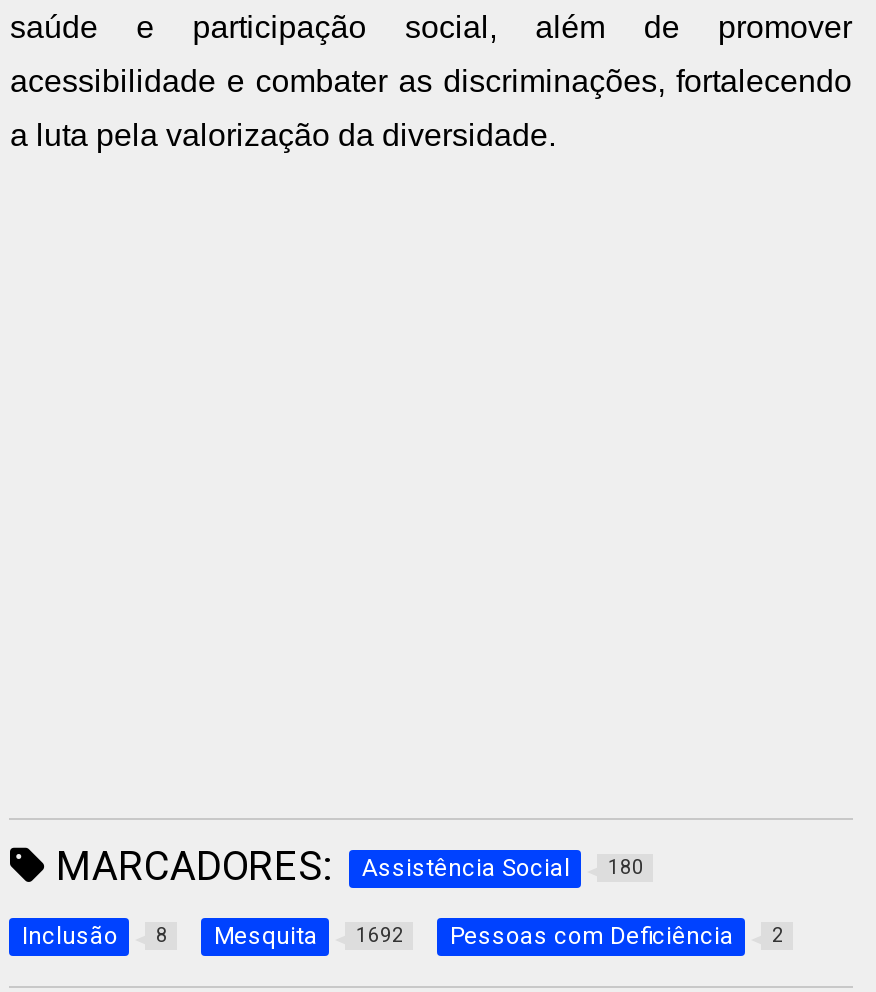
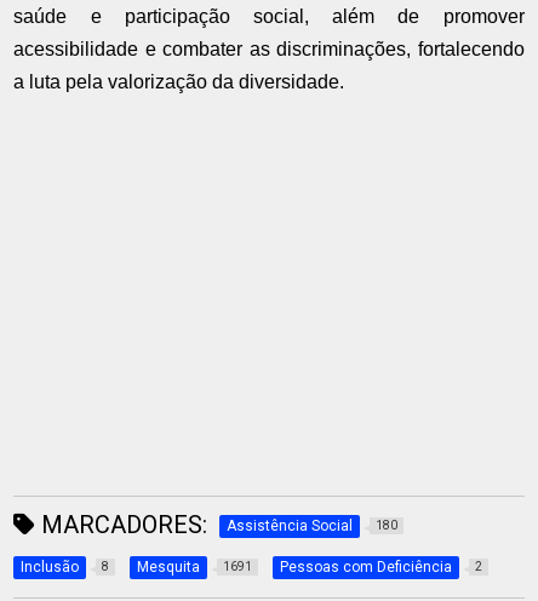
[214,923,404,951] Mesquita 1692 -> [137,559,253,576] Mesquita 1691

